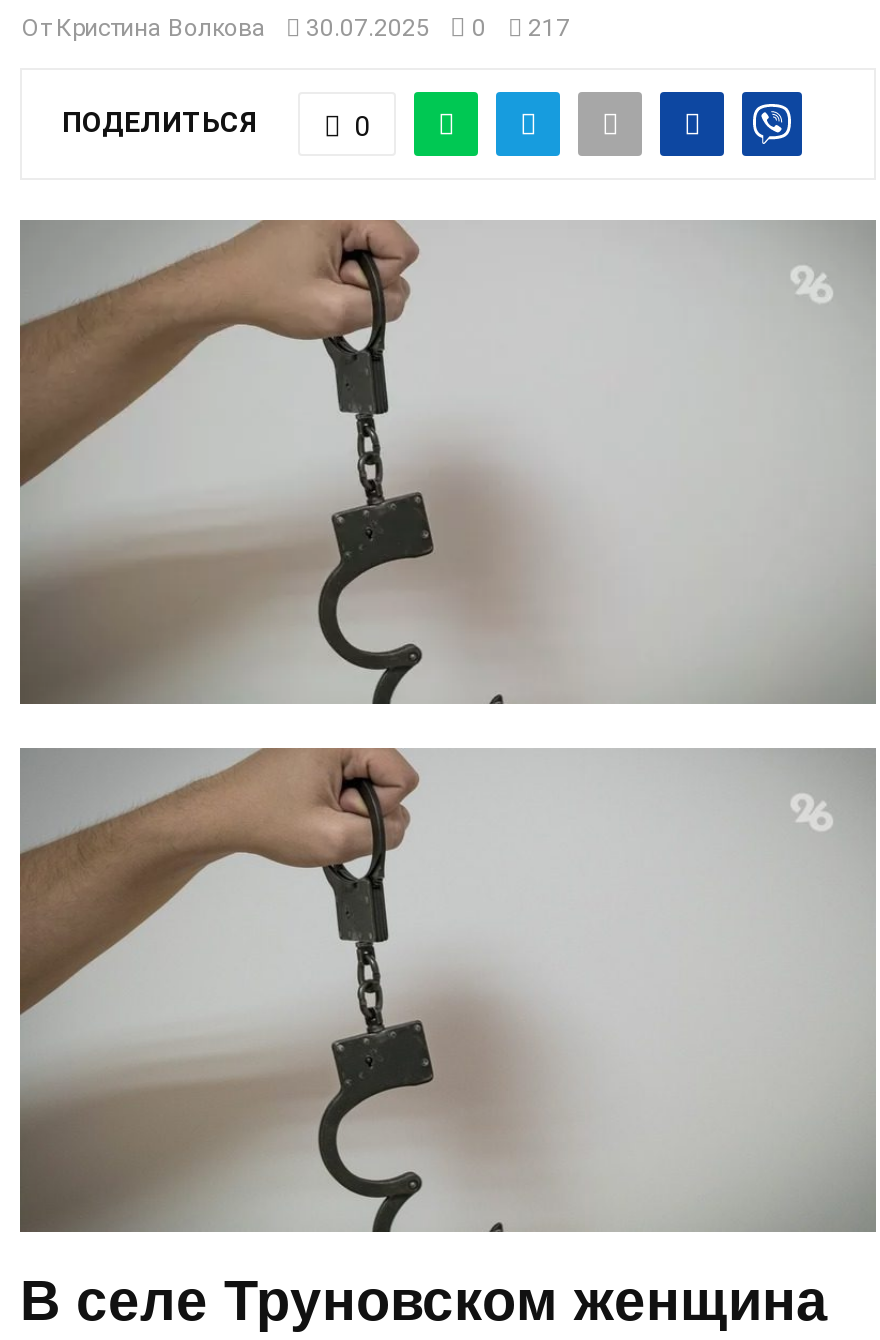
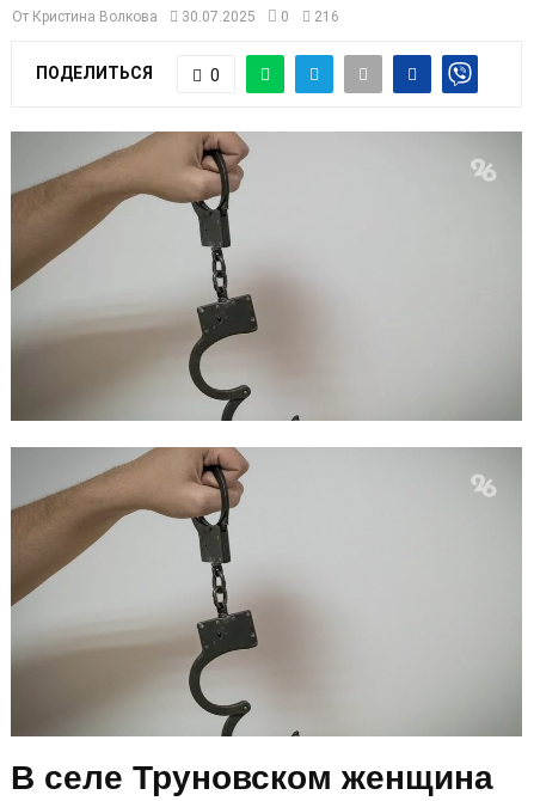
[528,14,570,42] 217 -> [314,8,339,25] 216

